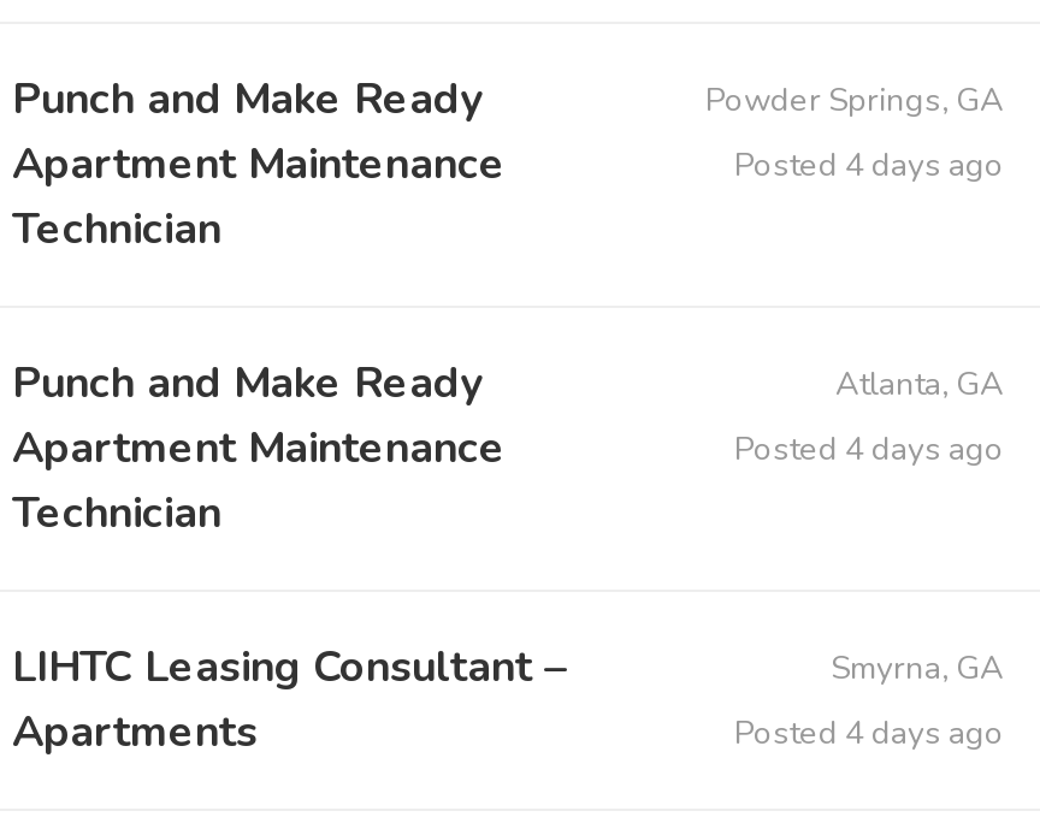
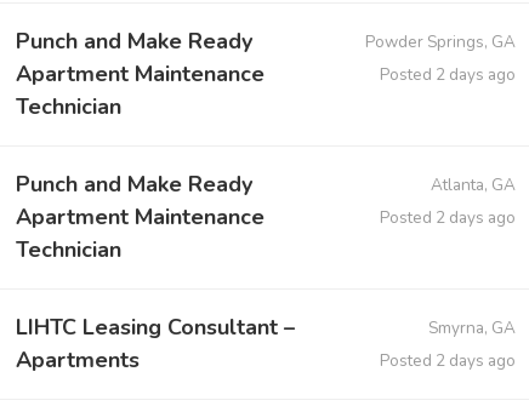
[734,141,1004,187] Posted 4 days ago -> [380,63,516,86] Posted 2 days ago
[734,425,1004,471] Posted 4 days ago -> [380,206,516,229] Posted 2 days ago
[734,709,1004,755] Posted 4 days ago -> [380,349,516,372] Posted 2 days ago

